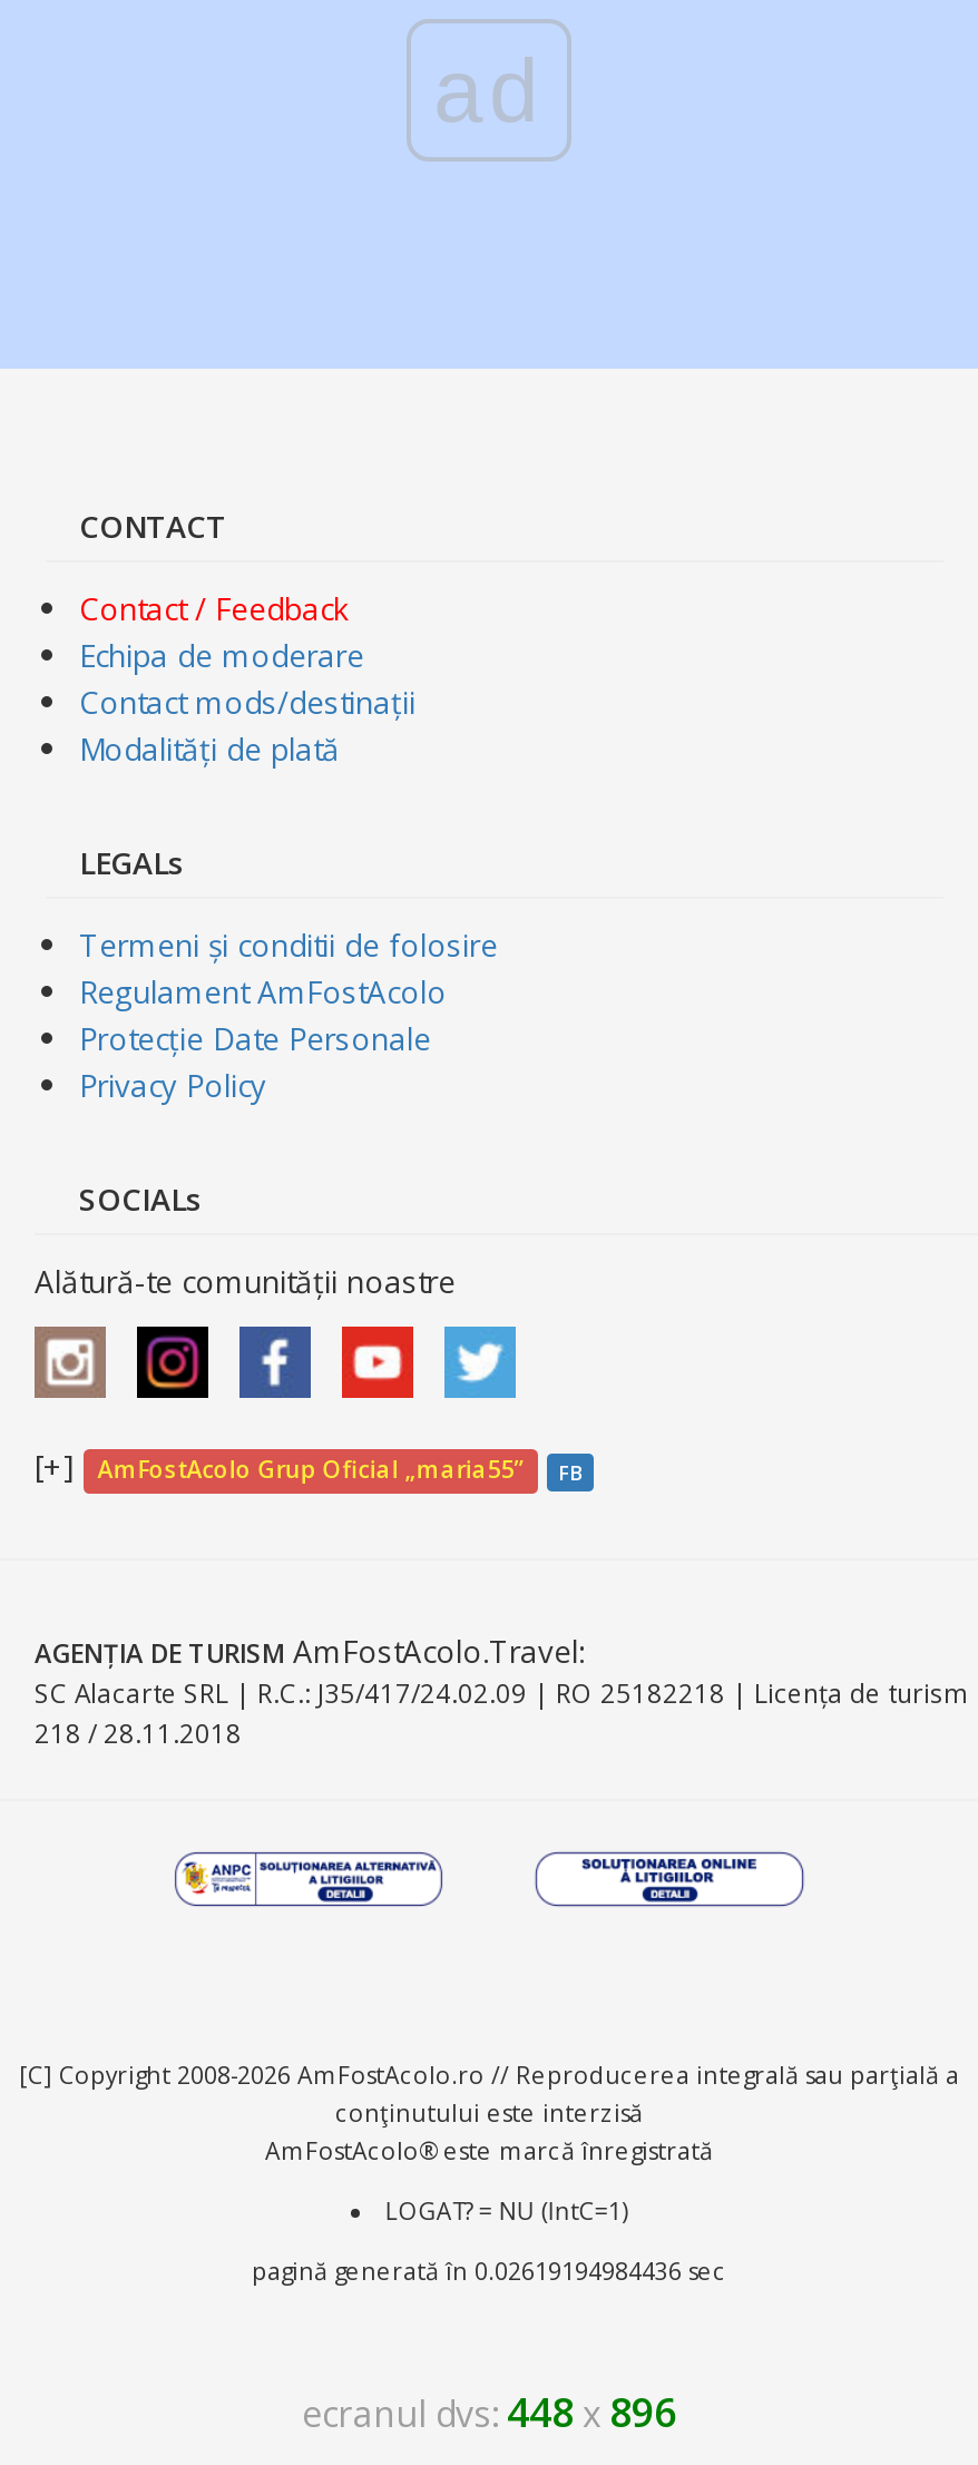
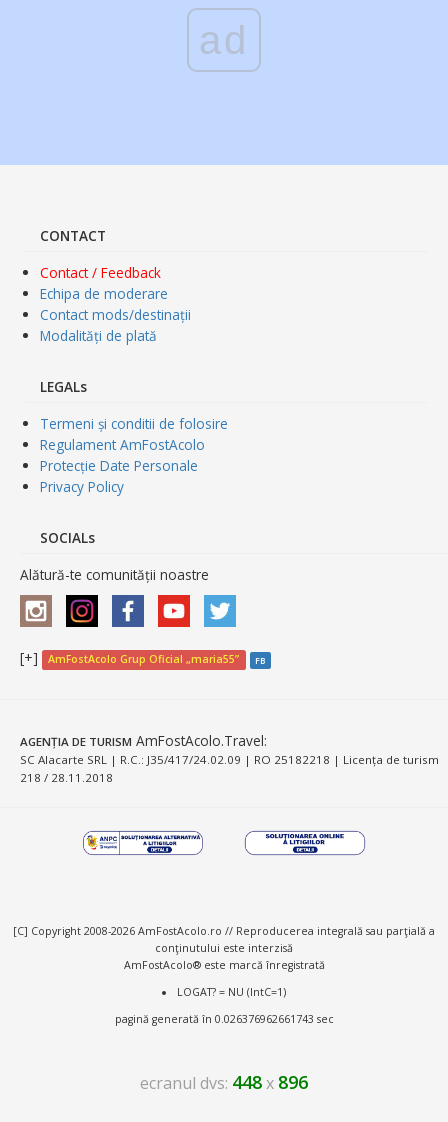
[252,2256,726,2288] pagină generată în 0.02619194984436 sec -> [114,1012,333,1026] pagină generată în 0.026376962661743 sec

